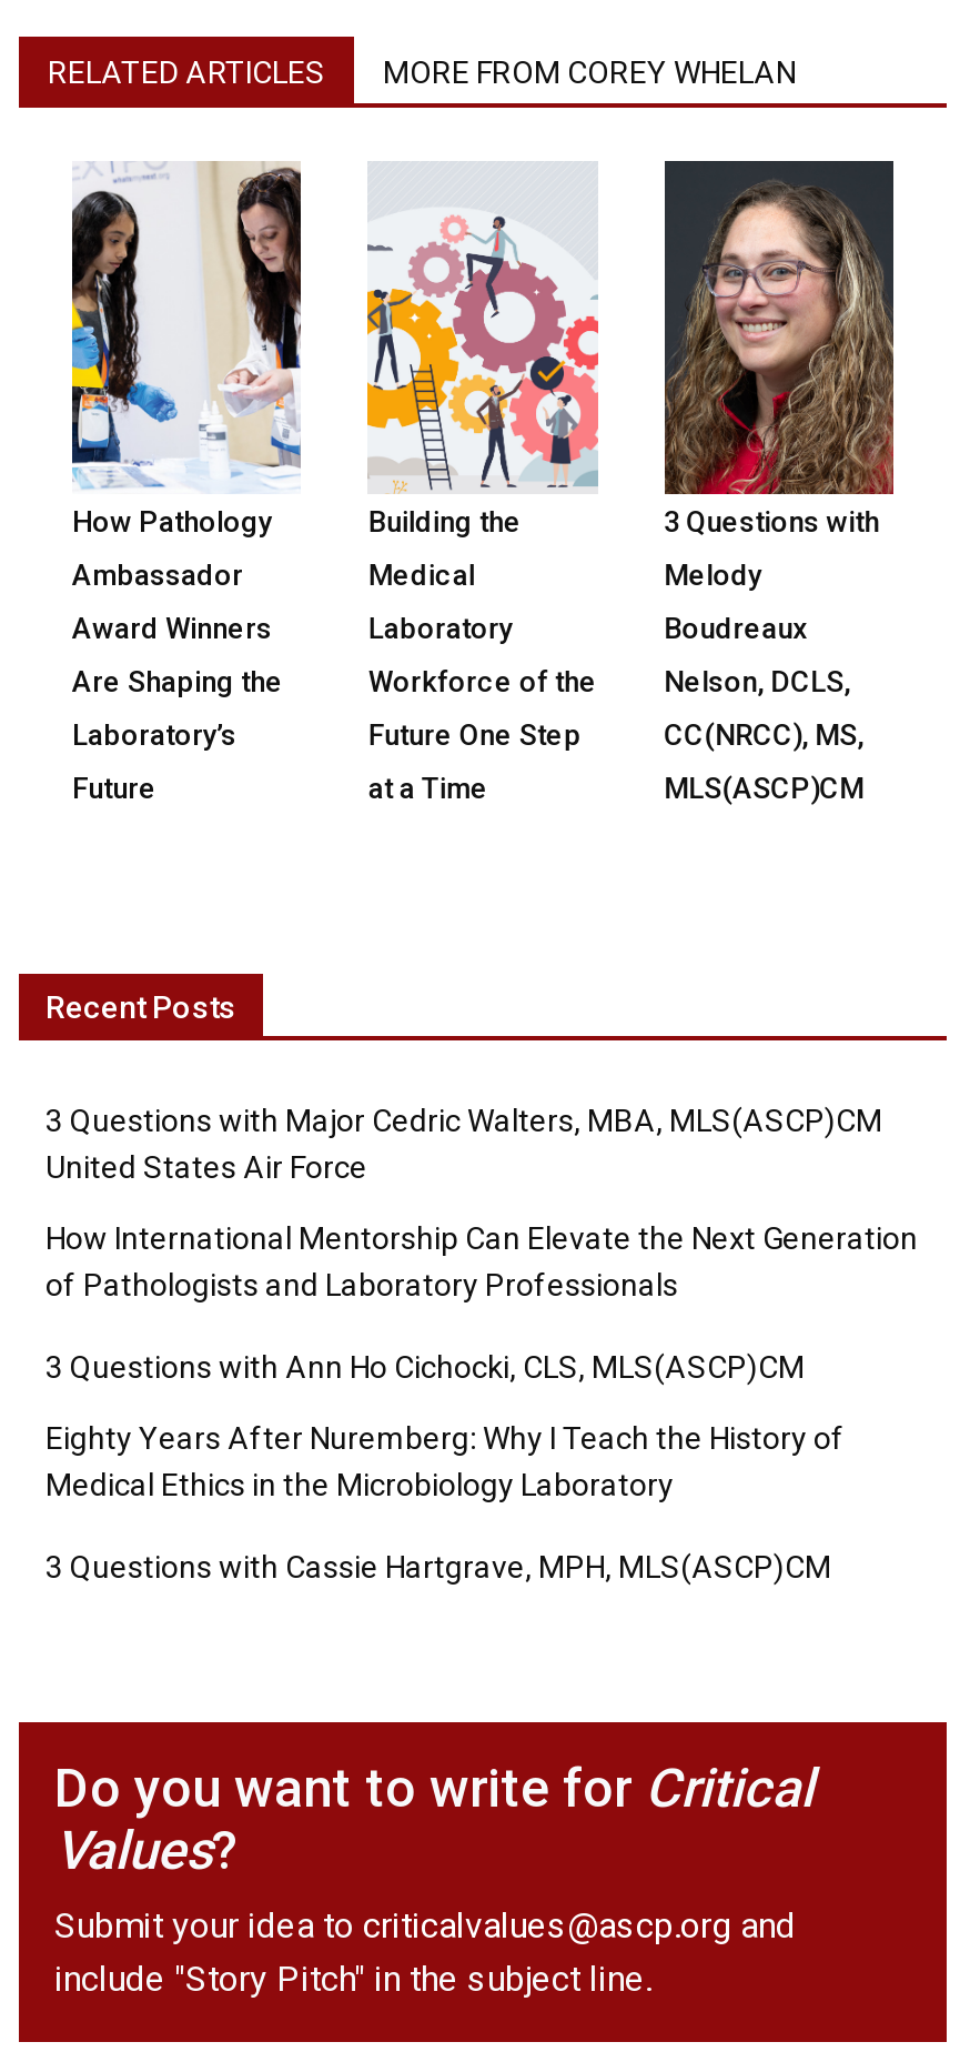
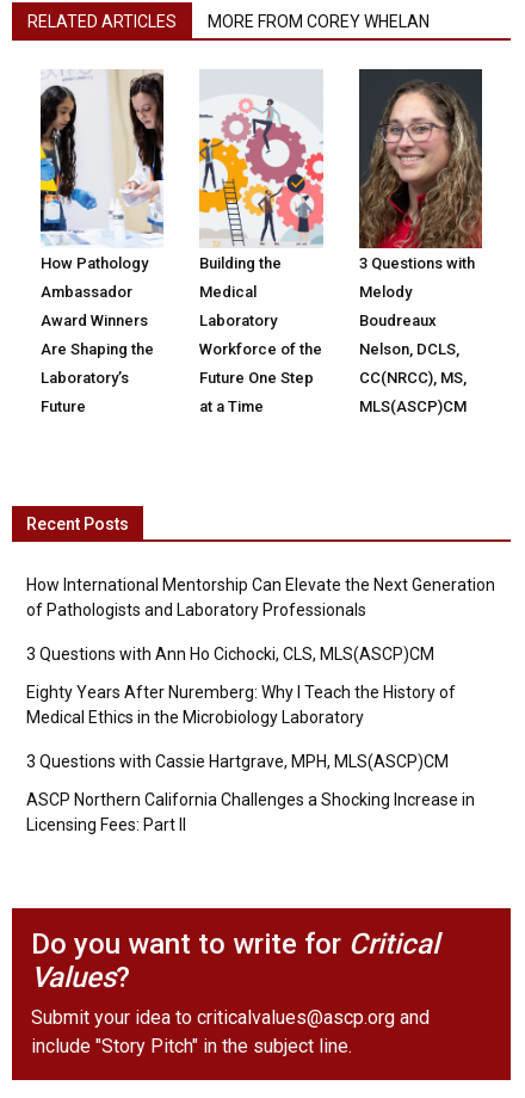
[46,1103,882,1185] 3 Questions with Major Cedric Walters, MBA, MLS(ASCP)CM | United States Air Force -> none
moved [46,1221,918,1585] -> [26,575,495,771]: How International Mentorship Can Elevate the Next Generation | of Pathologists and Laboratory Professionals | 3 Questions with Ann Ho Cichocki, CLS, MLS(ASCP)CM | Eighty Years After Nuremberg: Why I Teach the History of | Medical Ethics in the Microbiology Laboratory | 3 Questions with Cassie Hartgrave, MPH, MLS(ASCP)CM
none -> [26,790,475,834] ASCP Northern California Challenges a Shocking Increase in | Licensing Fees: Part II

